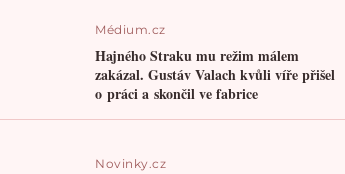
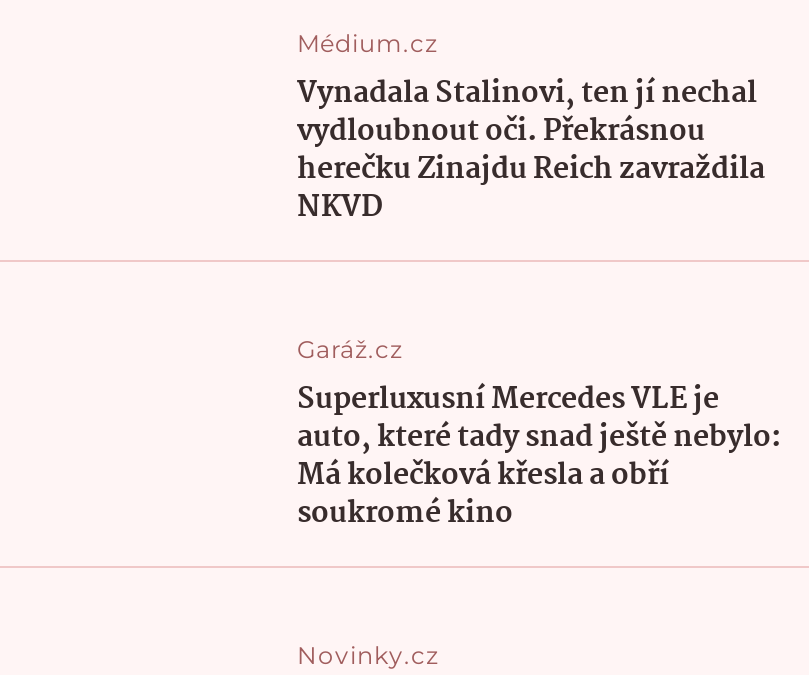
[95,45,335,104] Hajného Straku mu režim málem | zakázal. Gustáv Valach kvůli víře přišel | o práci a skončil ve fabrice -> [297,70,781,538] Vynadala Stalinovi, ten jí nechal | vydloubnout oči. Překrásnou | herečku Zinajdu Reich zavraždila | NKVD | Garáž.cz | Superluxusní Mercedes VLE je | auto, které tady snad ještě nebylo: | Má kolečková křesla a obří | soukromé kino

